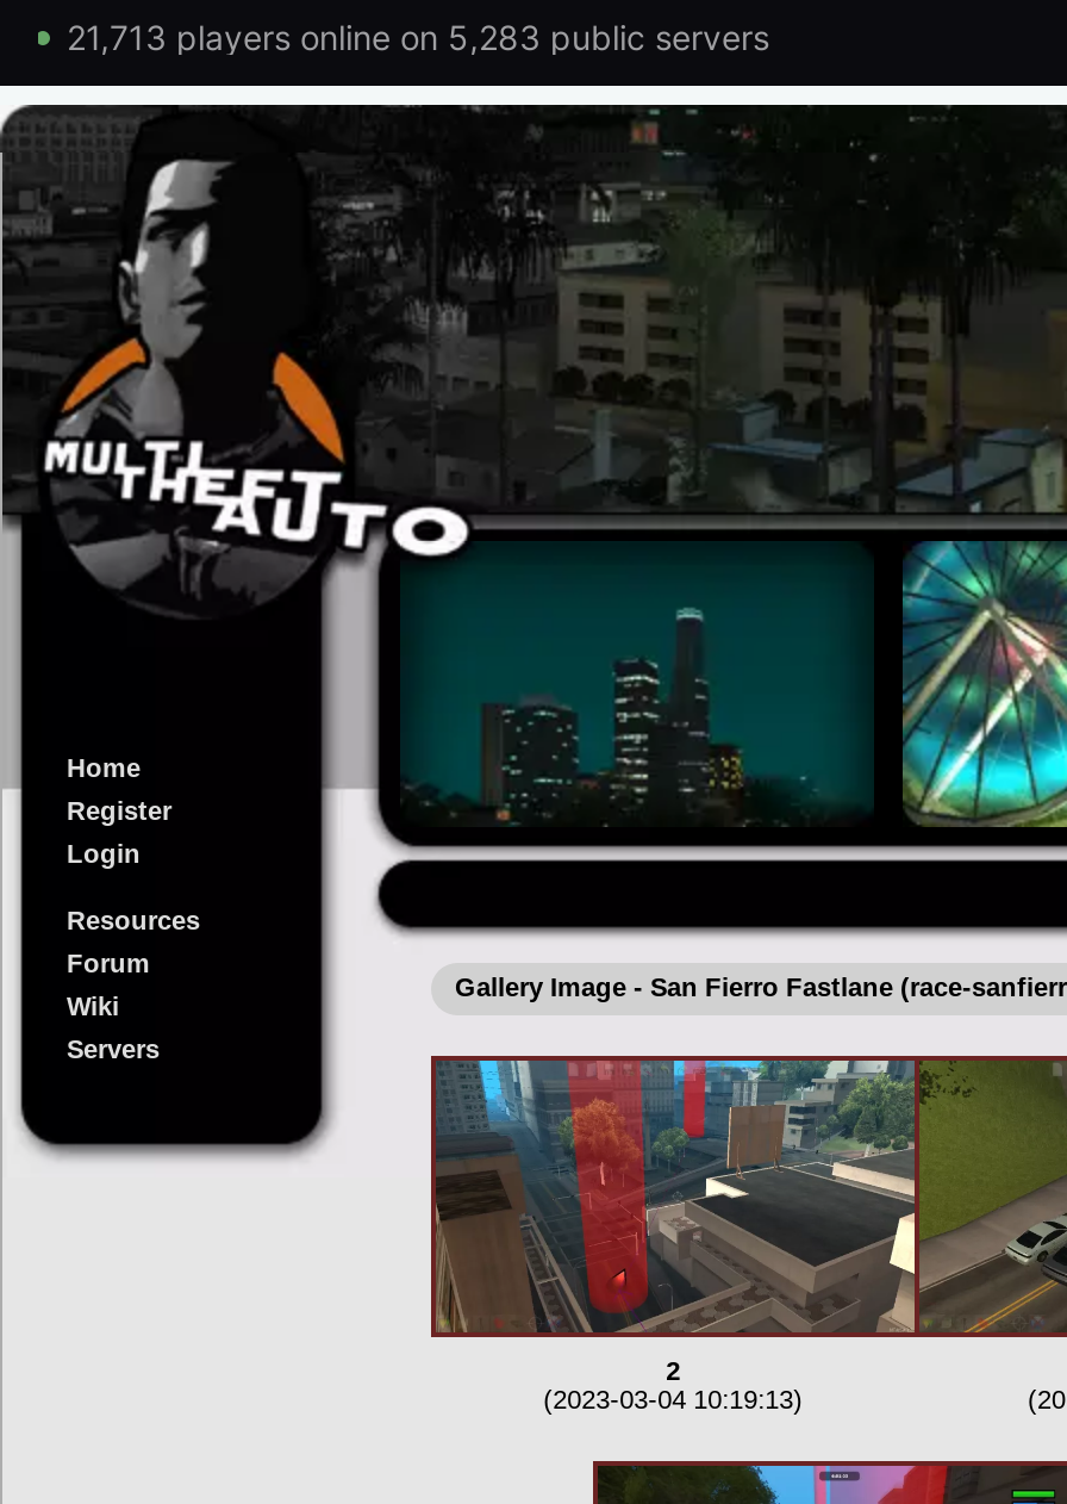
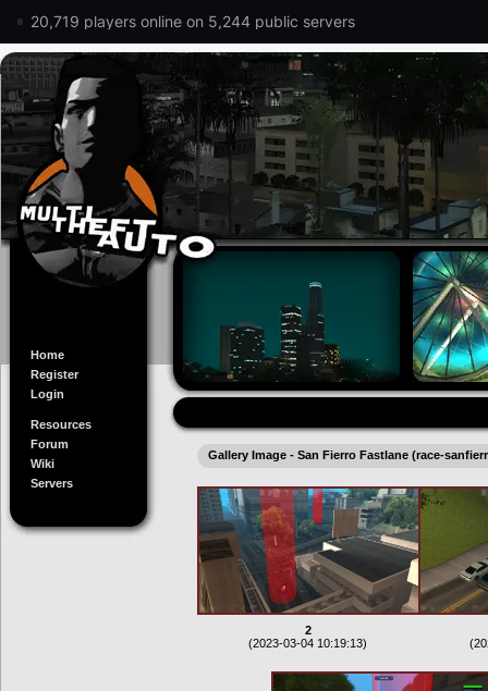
[67,17,769,57] 21,713 players online on 5,283 public servers -> [30,12,355,30] 20,719 players online on 5,244 public servers

